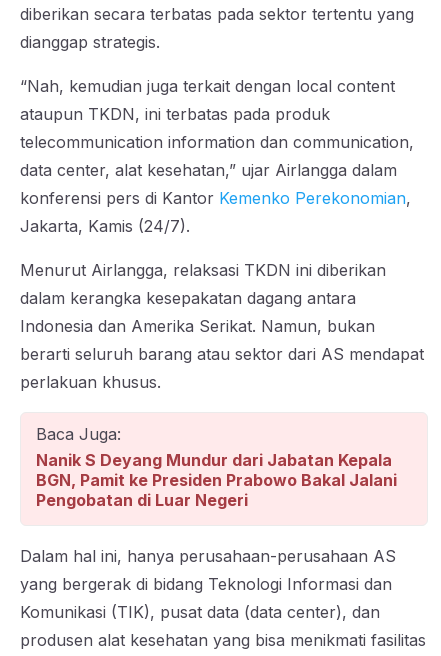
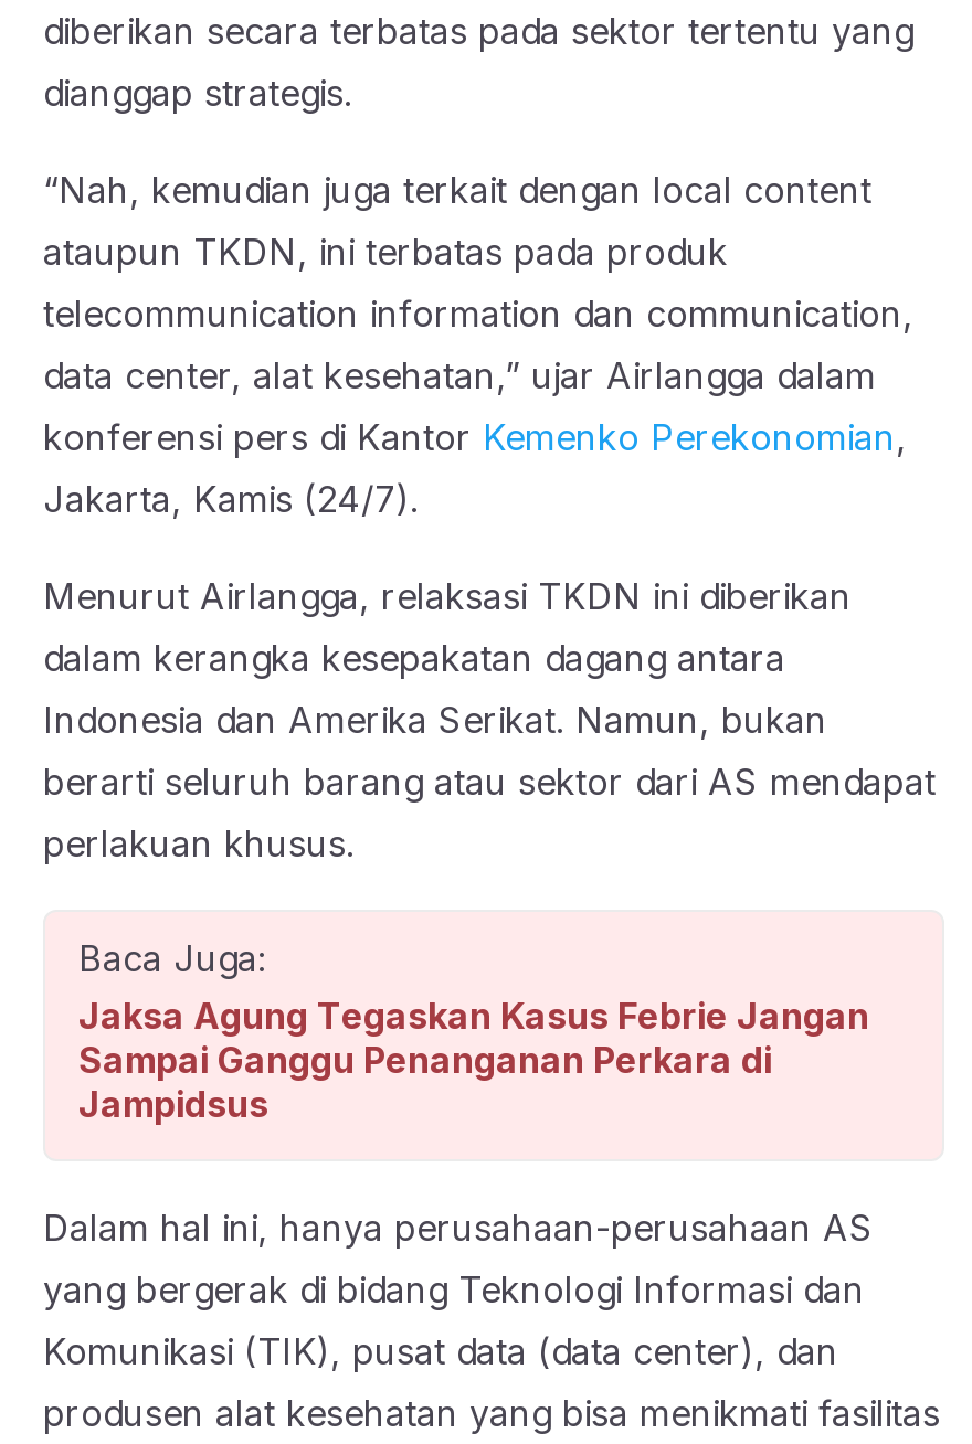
[36,450,397,510] Nanik S Deyang Mundur dari Jabatan Kepala | BGN, Pamit ke Presiden Prabowo Bakal Jalani | Pengobatan di Luar Negeri -> [78,993,869,1126] Jaksa Agung Tegaskan Kasus Febrie Jangan | Sampai Ganggu Penanganan Perkara di | Jampidsus

